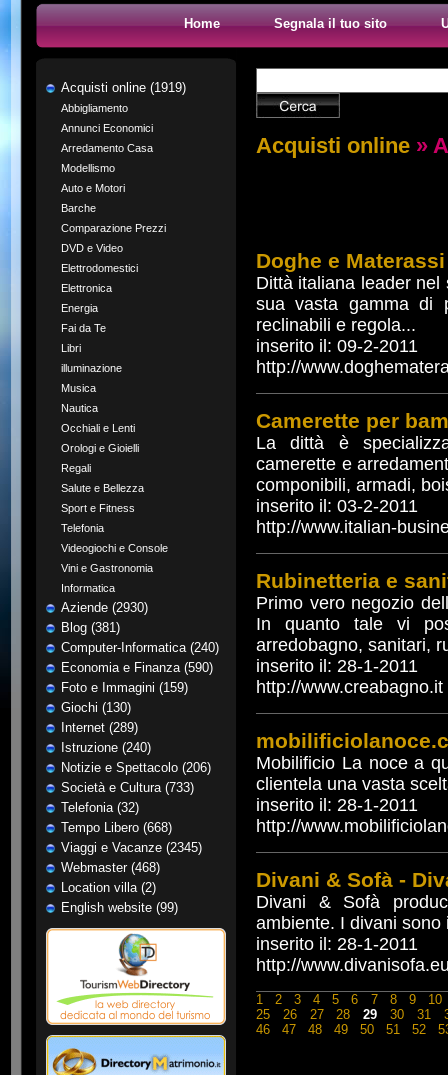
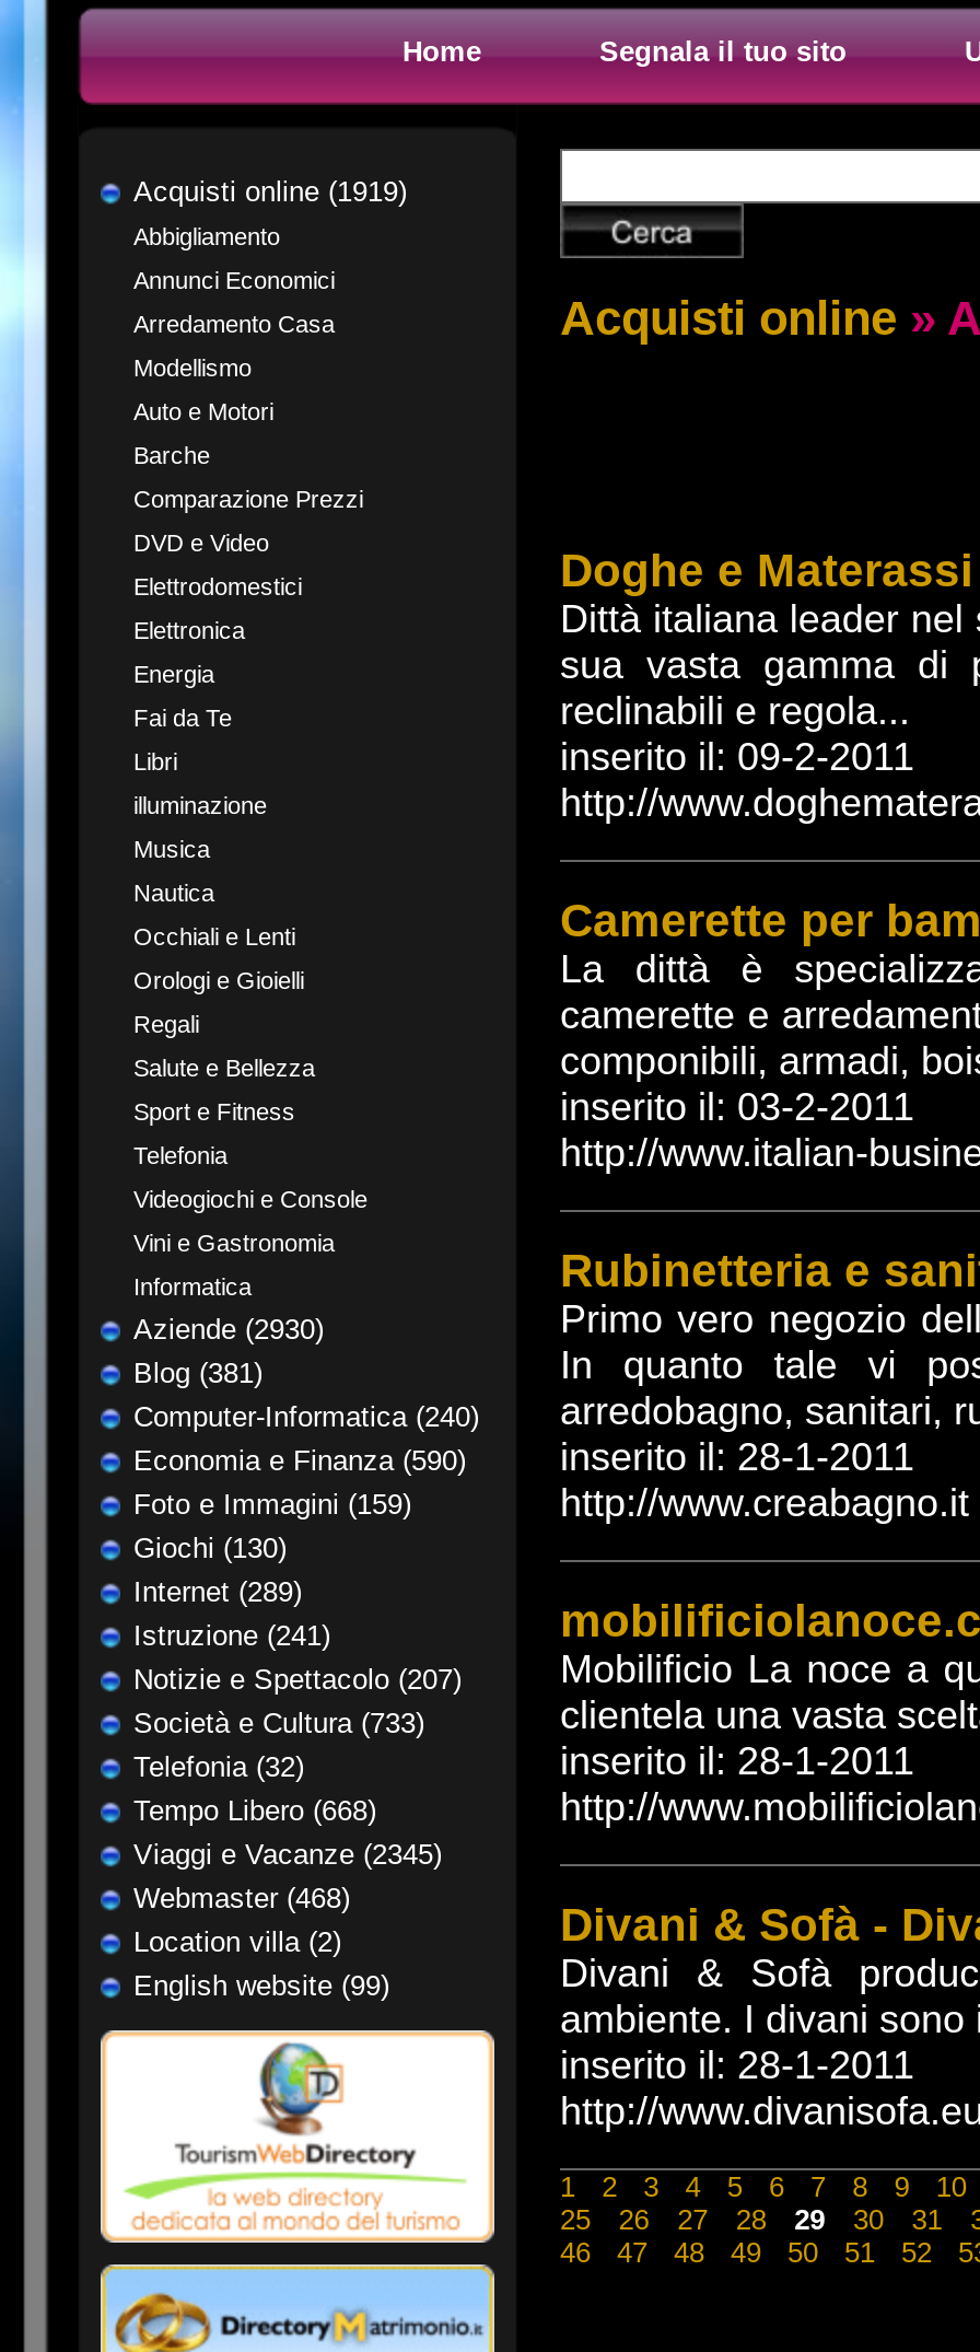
[61,740,151,755] Istruzione (240) -> [133,1619,330,1652] Istruzione (241)
[61,760,211,775] Notizie e Spettacolo (206) -> [133,1663,462,1696] Notizie e Spettacolo (207)

